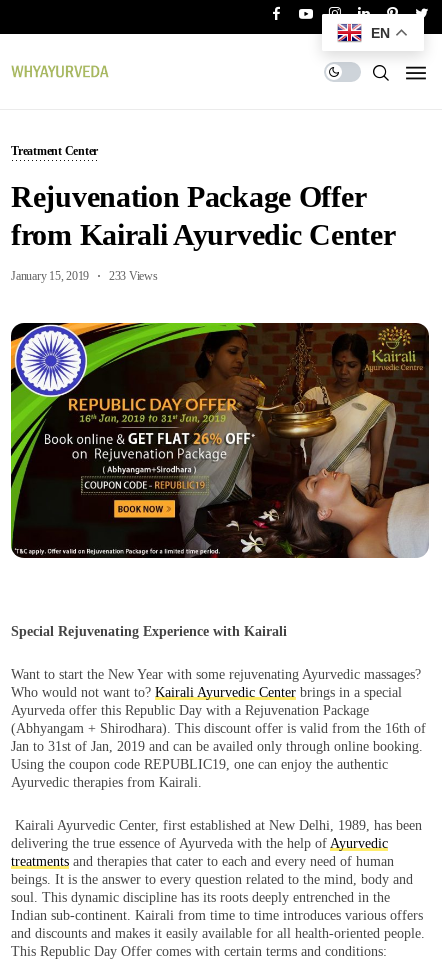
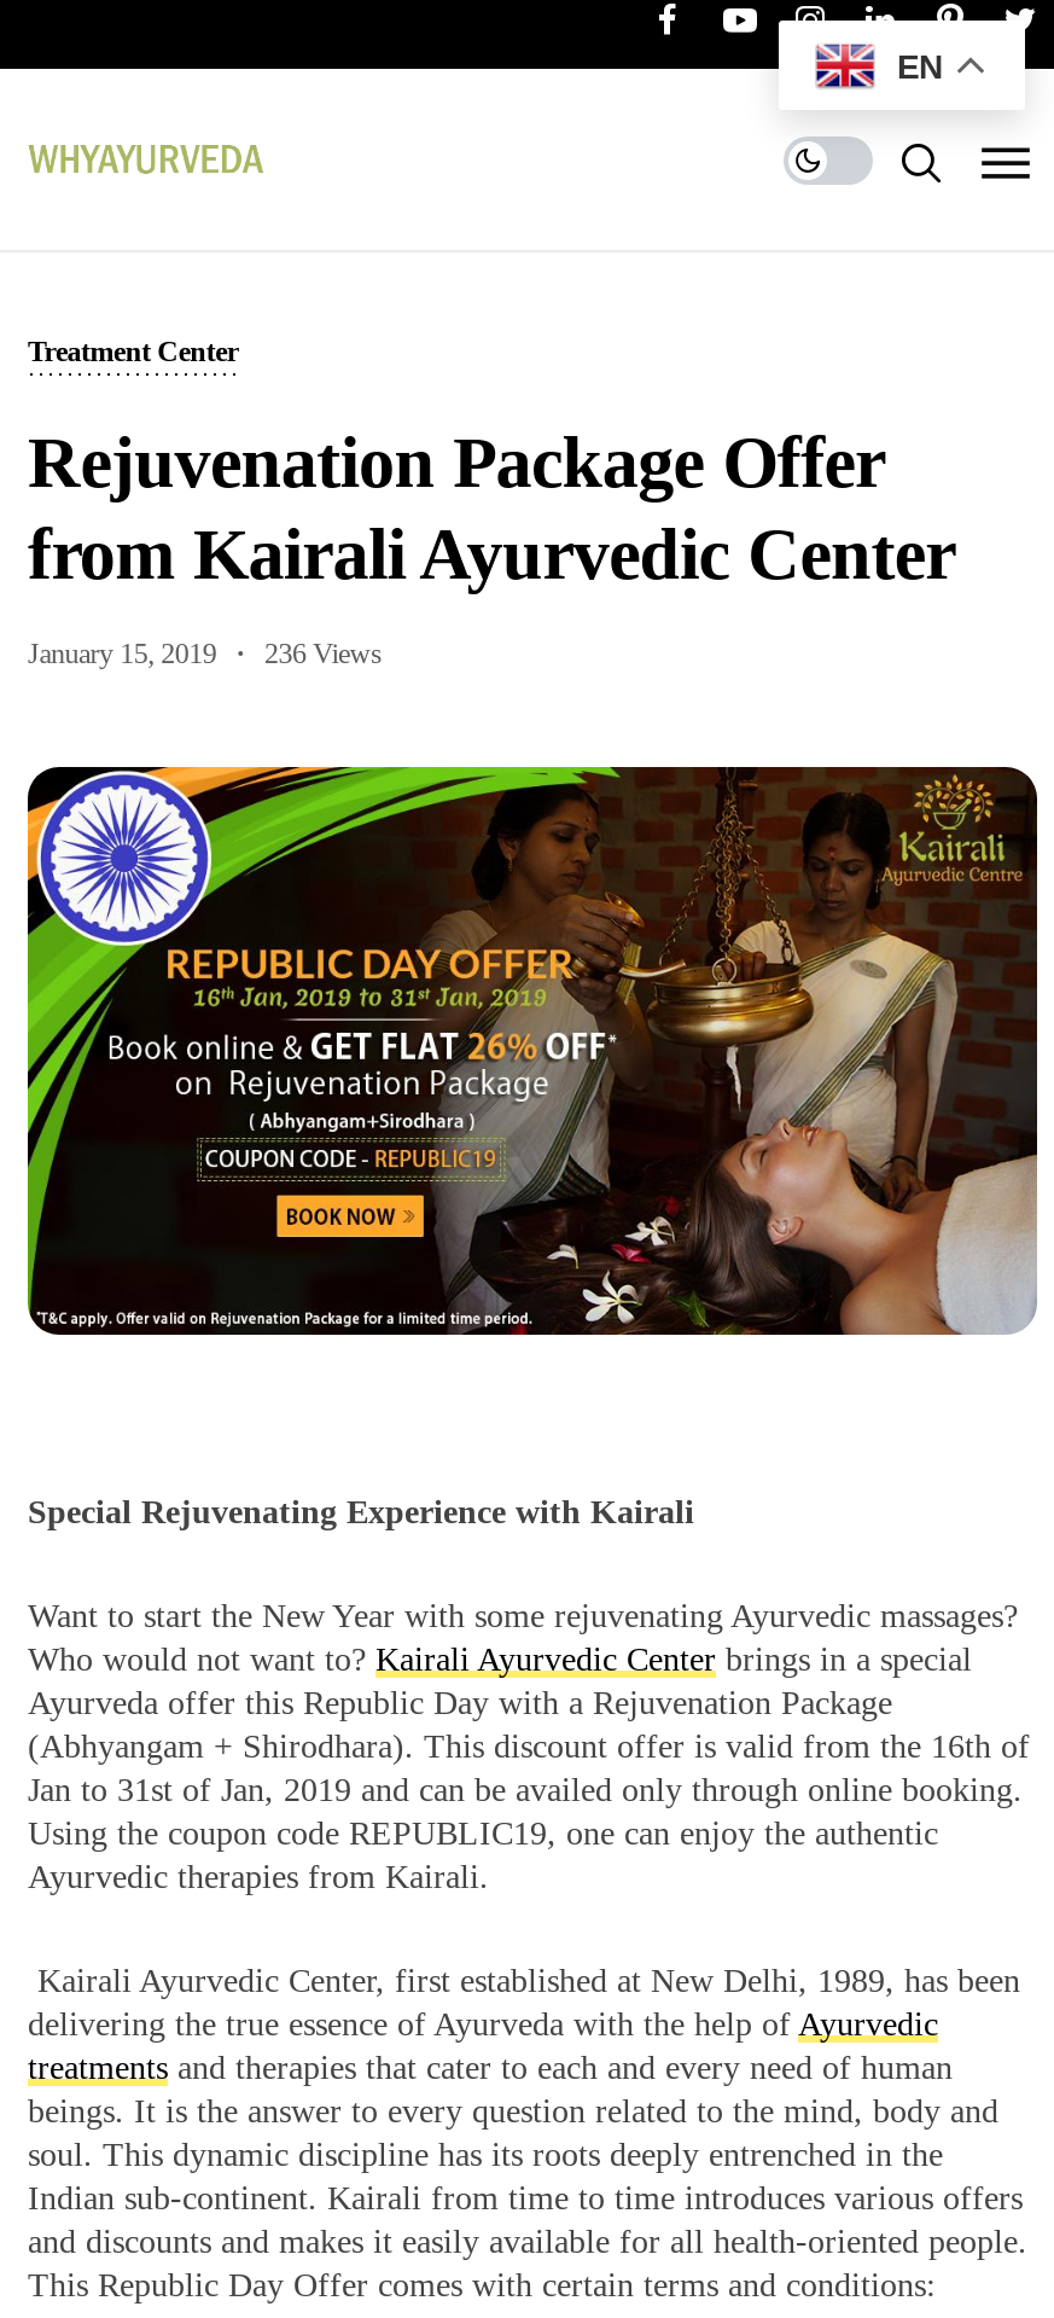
[11,269,158,283] January 15, 2019 233 Views -> [28,637,382,670] January 15, 2019 236 Views

